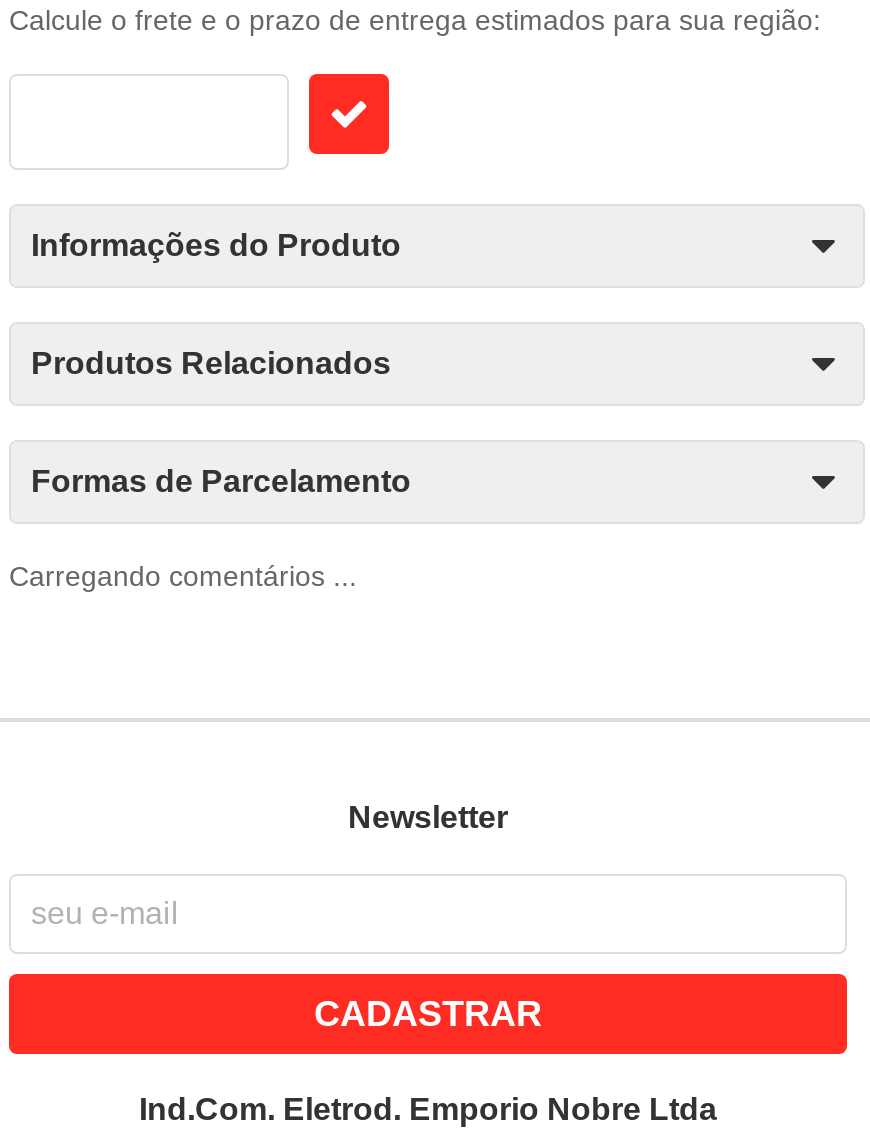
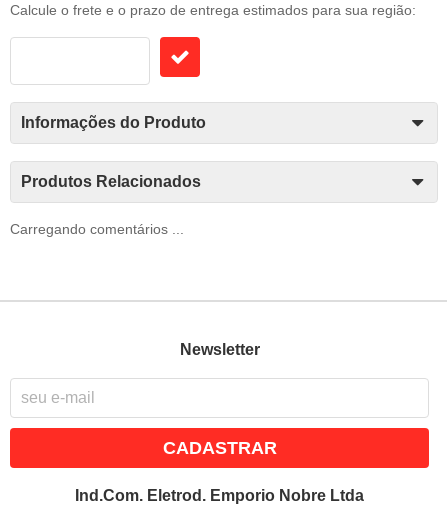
[31,464,411,498] Formas de Parcelamento -> none

